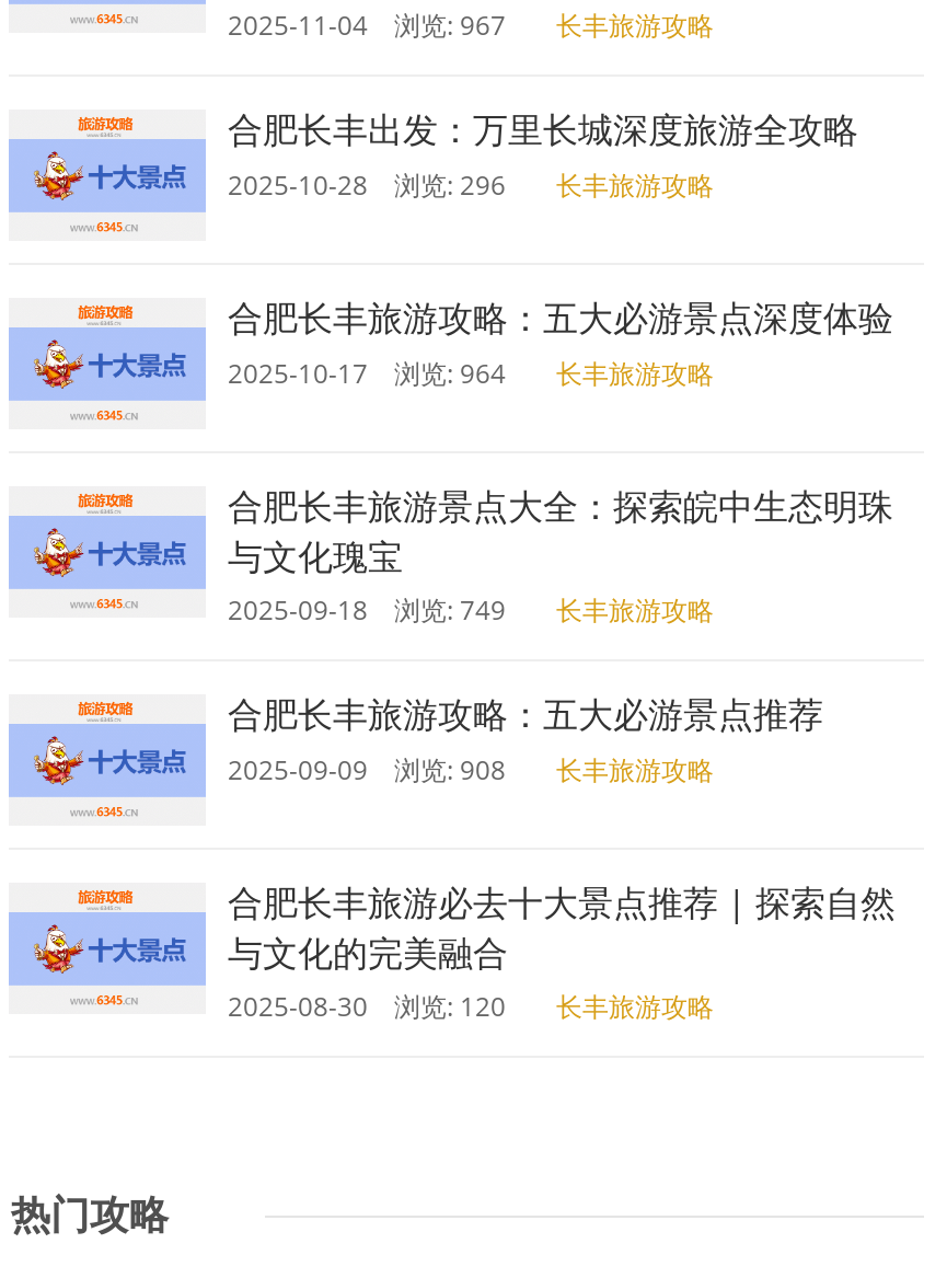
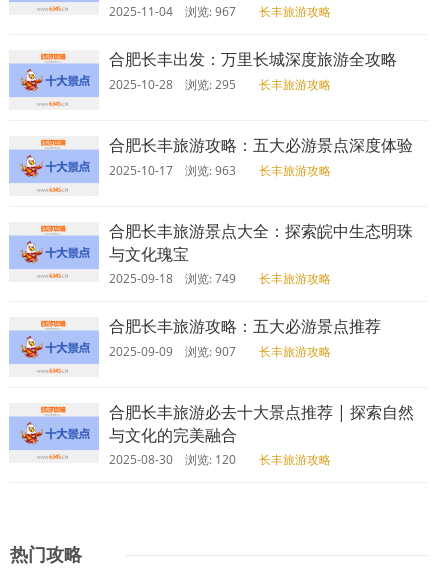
[228,166,714,204] 2025-10-28 浏览: 296 长丰旅游攻略 -> [109,76,331,93] 2025-10-28 浏览: 295 长丰旅游攻略
[228,355,714,392] 2025-10-17 浏览: 964 长丰旅游攻略 -> [109,162,331,179] 2025-10-17 浏览: 963 长丰旅游攻略
[228,751,714,788] 2025-09-09 浏览: 908 长丰旅游攻略 -> [109,343,331,360] 2025-09-09 浏览: 907 长丰旅游攻略

